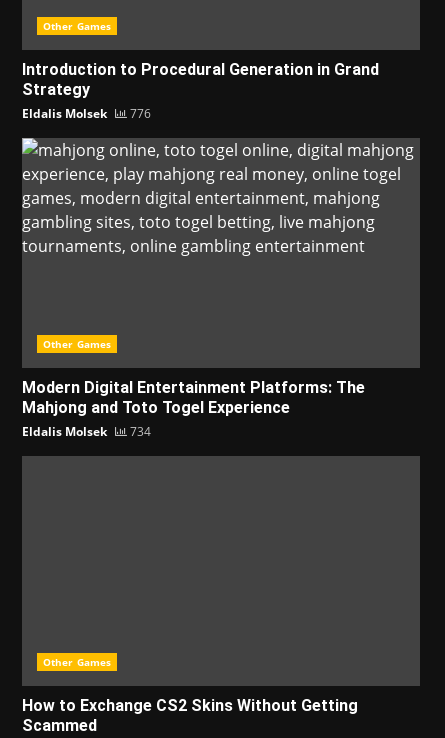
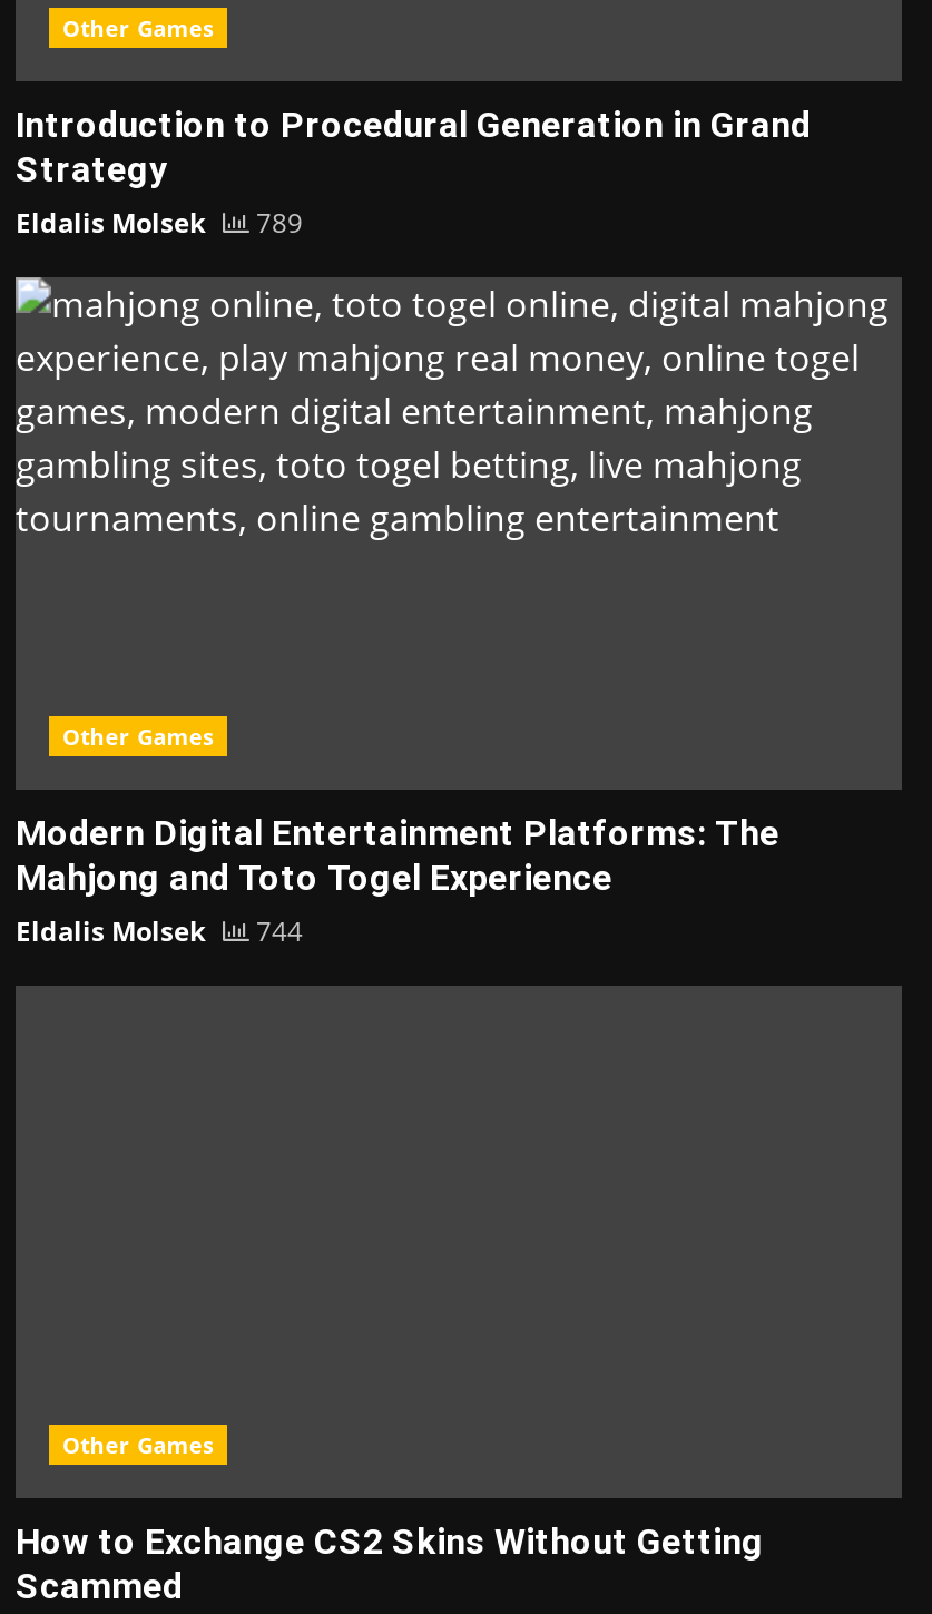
[22,105,151,122] Eldalis Molsek 776 -> [16,203,303,241] Eldalis Molsek 789
[22,423,151,440] Eldalis Molsek 734 -> [16,911,303,949] Eldalis Molsek 744

